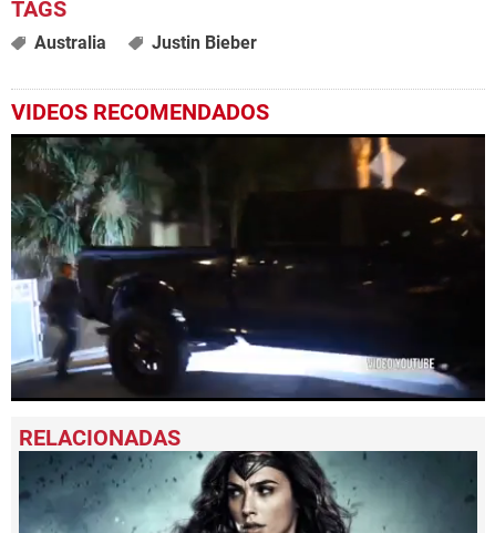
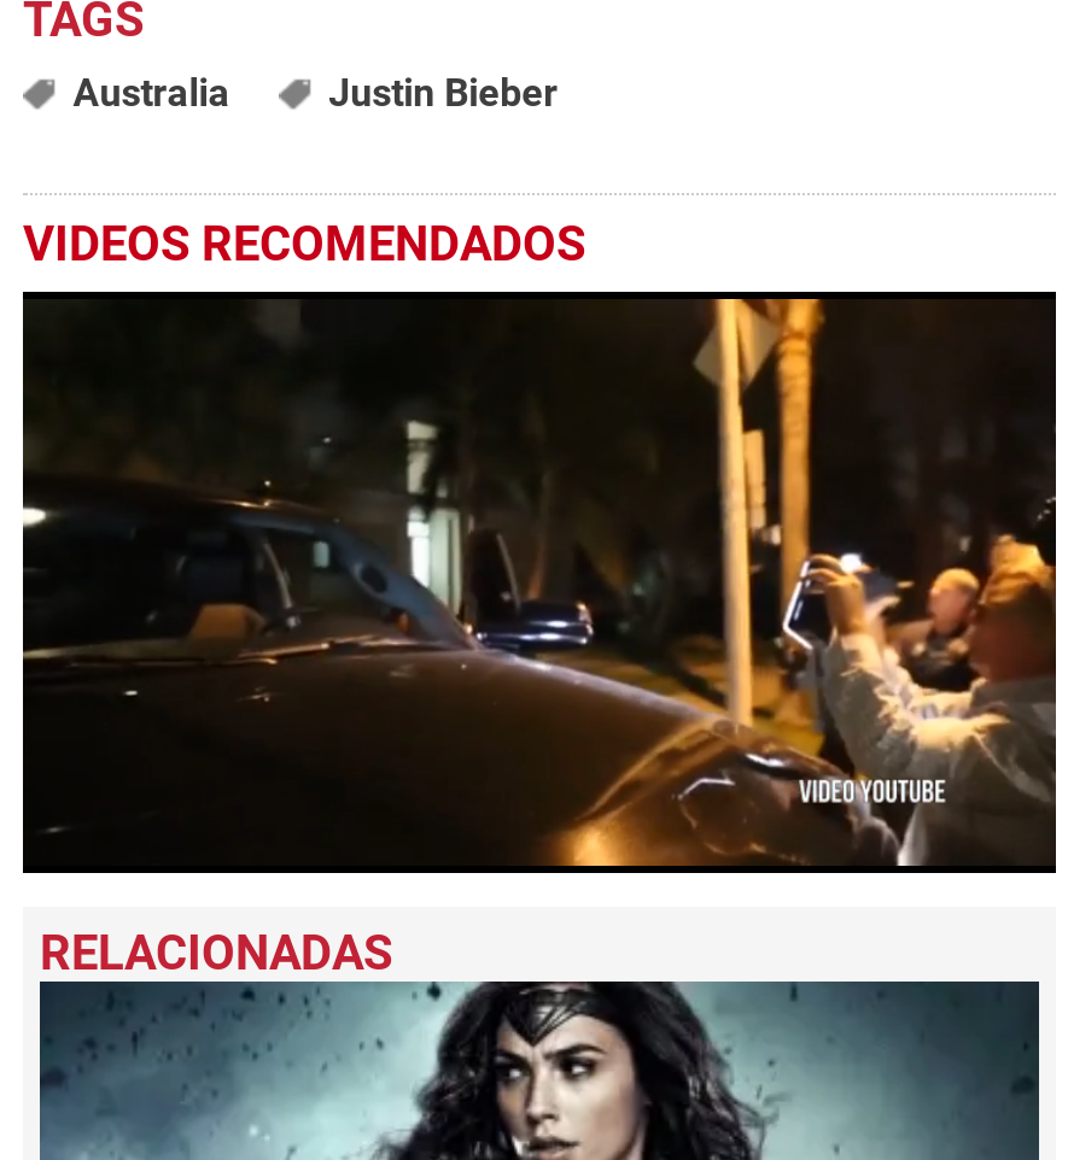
[10,136,485,398] [image] -> [21,297,1056,868] [image]

